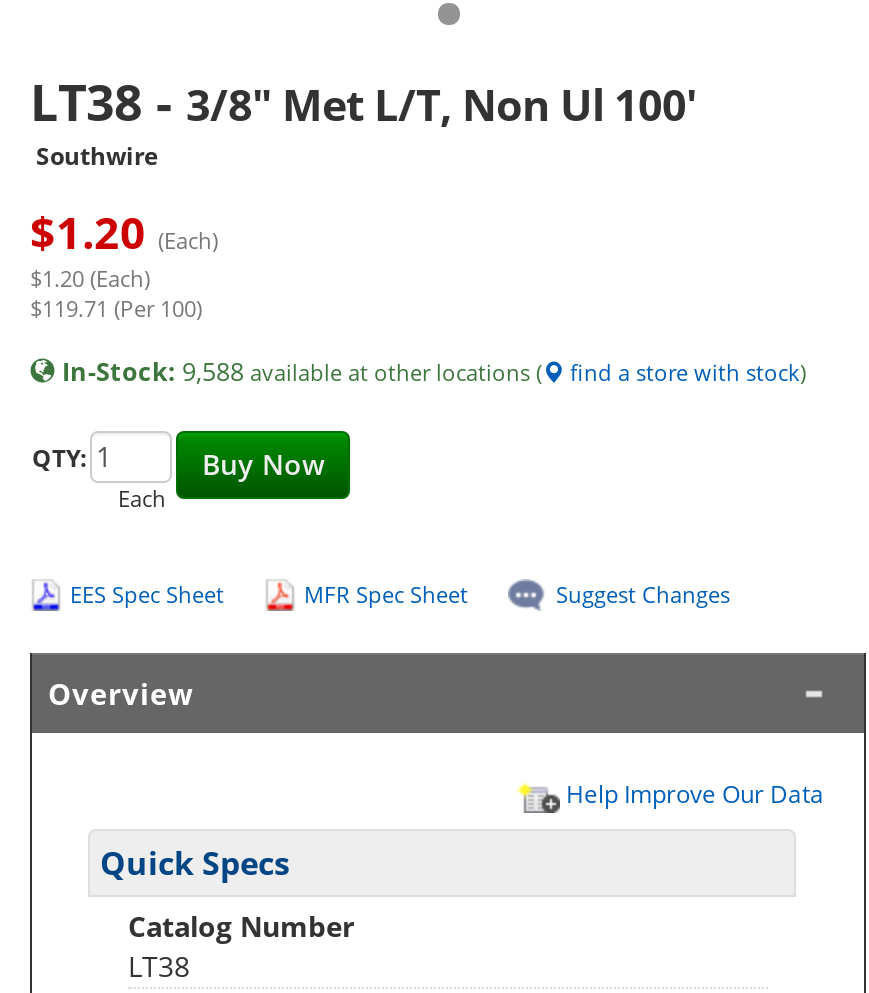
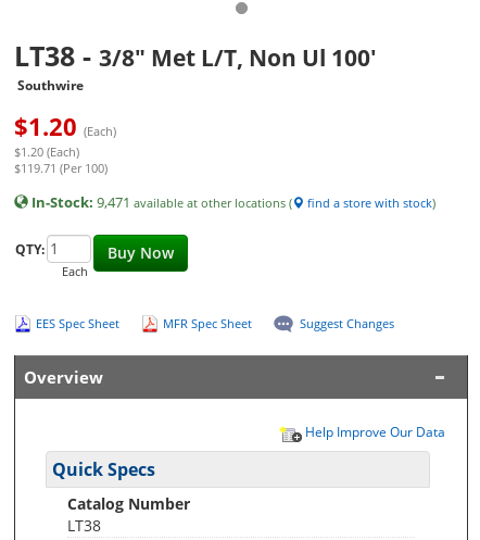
[62,353,542,389] In-Stock: 9,588 available at other locations ( -> [31,192,292,212] In-Stock: 9,471 available at other locations (

